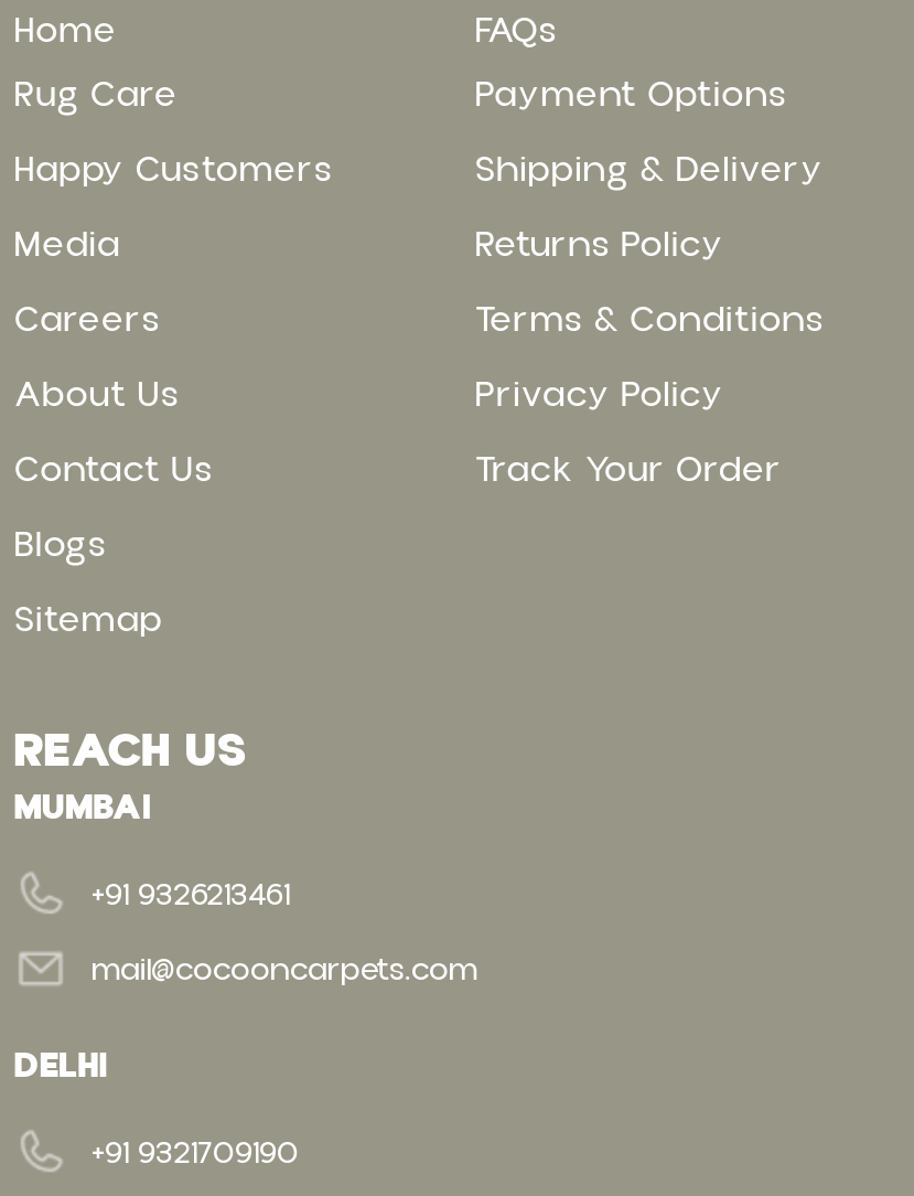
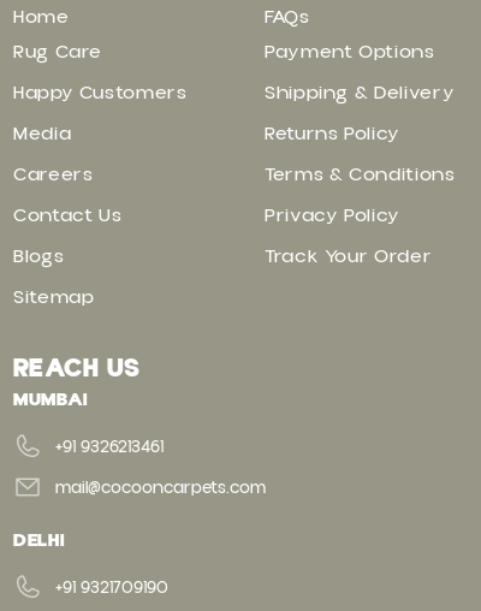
[14,371,180,420] About Us -> none

